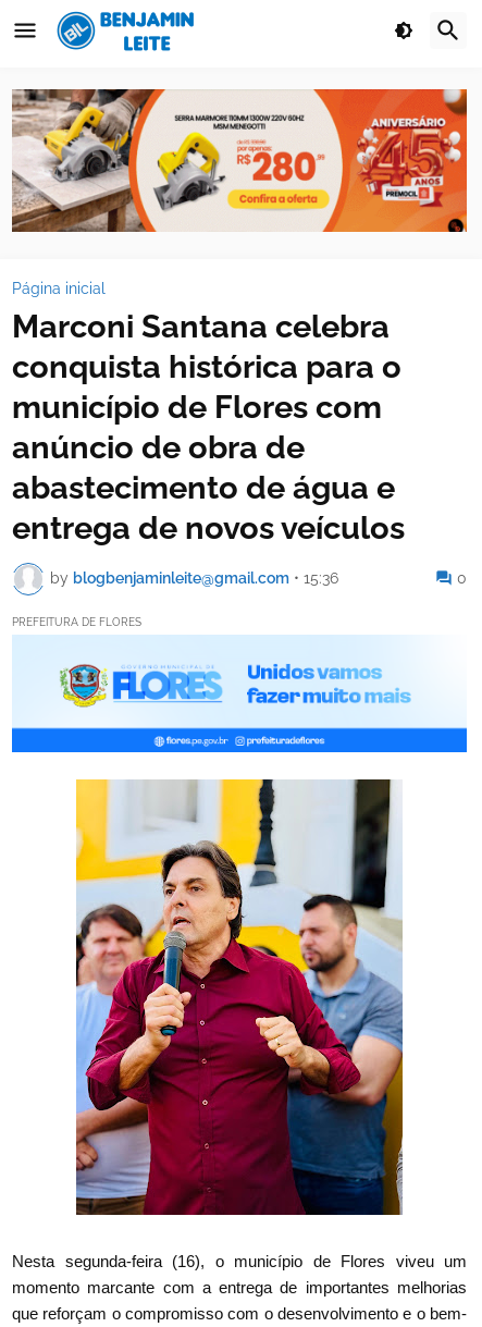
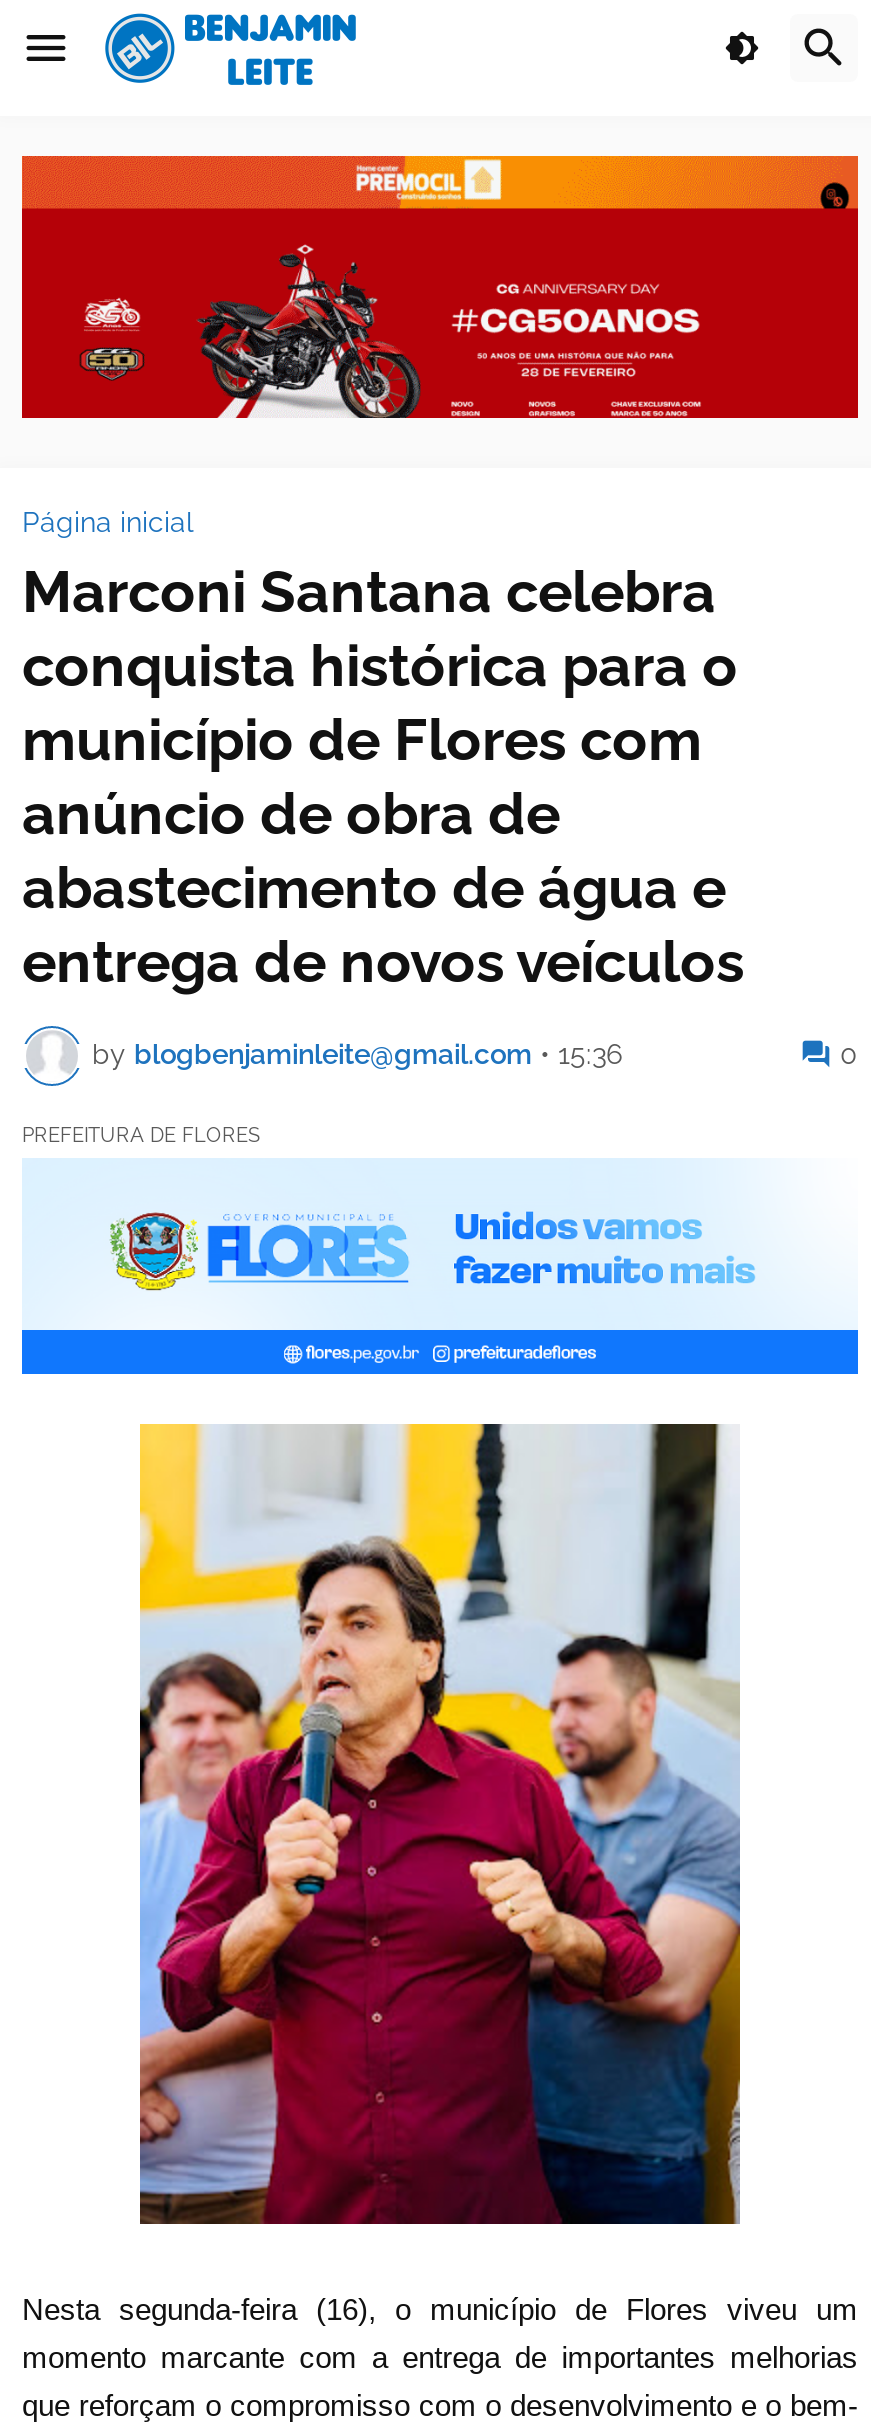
[11,88,468,233] [image] -> [20,154,860,420] [image]

